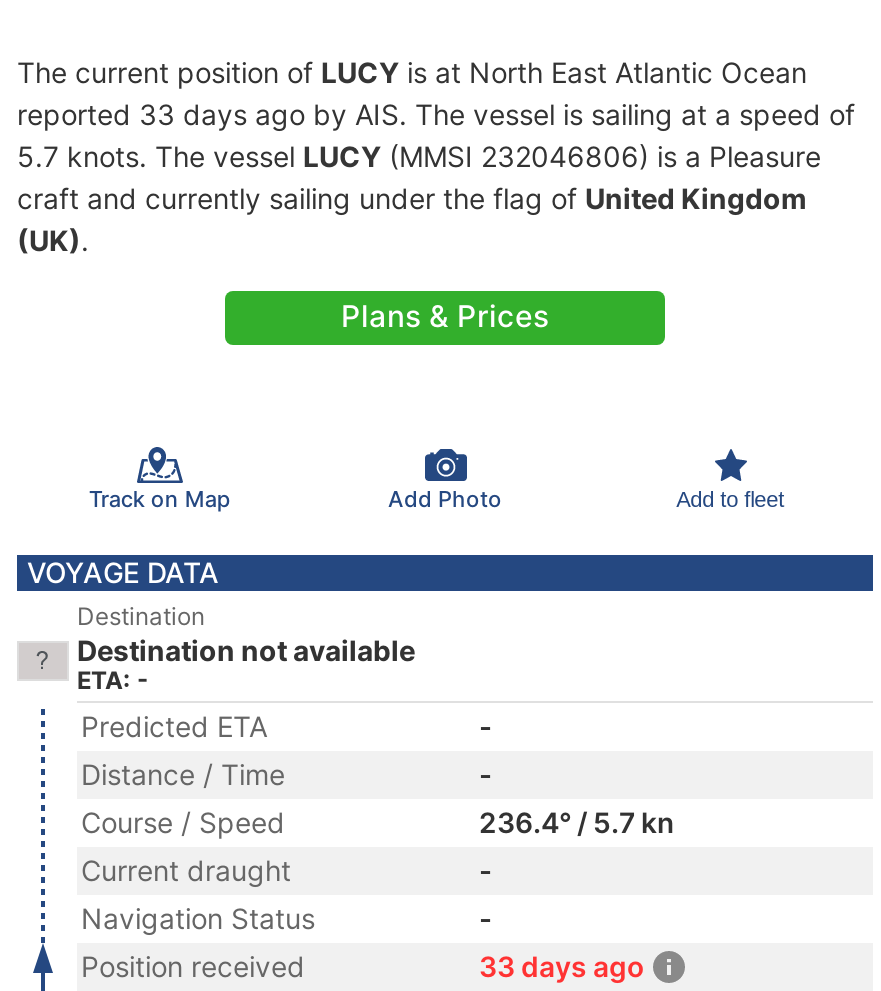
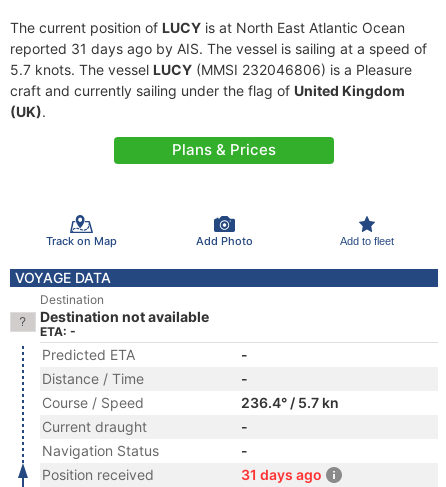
[17,97,855,131] reported 33 days ago by AIS. The vessel is sailing at a speed of -> [10,40,427,57] reported 31 days ago by AIS. The vessel is sailing at a speed of
[479,949,645,983] 33 days ago -> [241,466,322,483] 31 days ago

